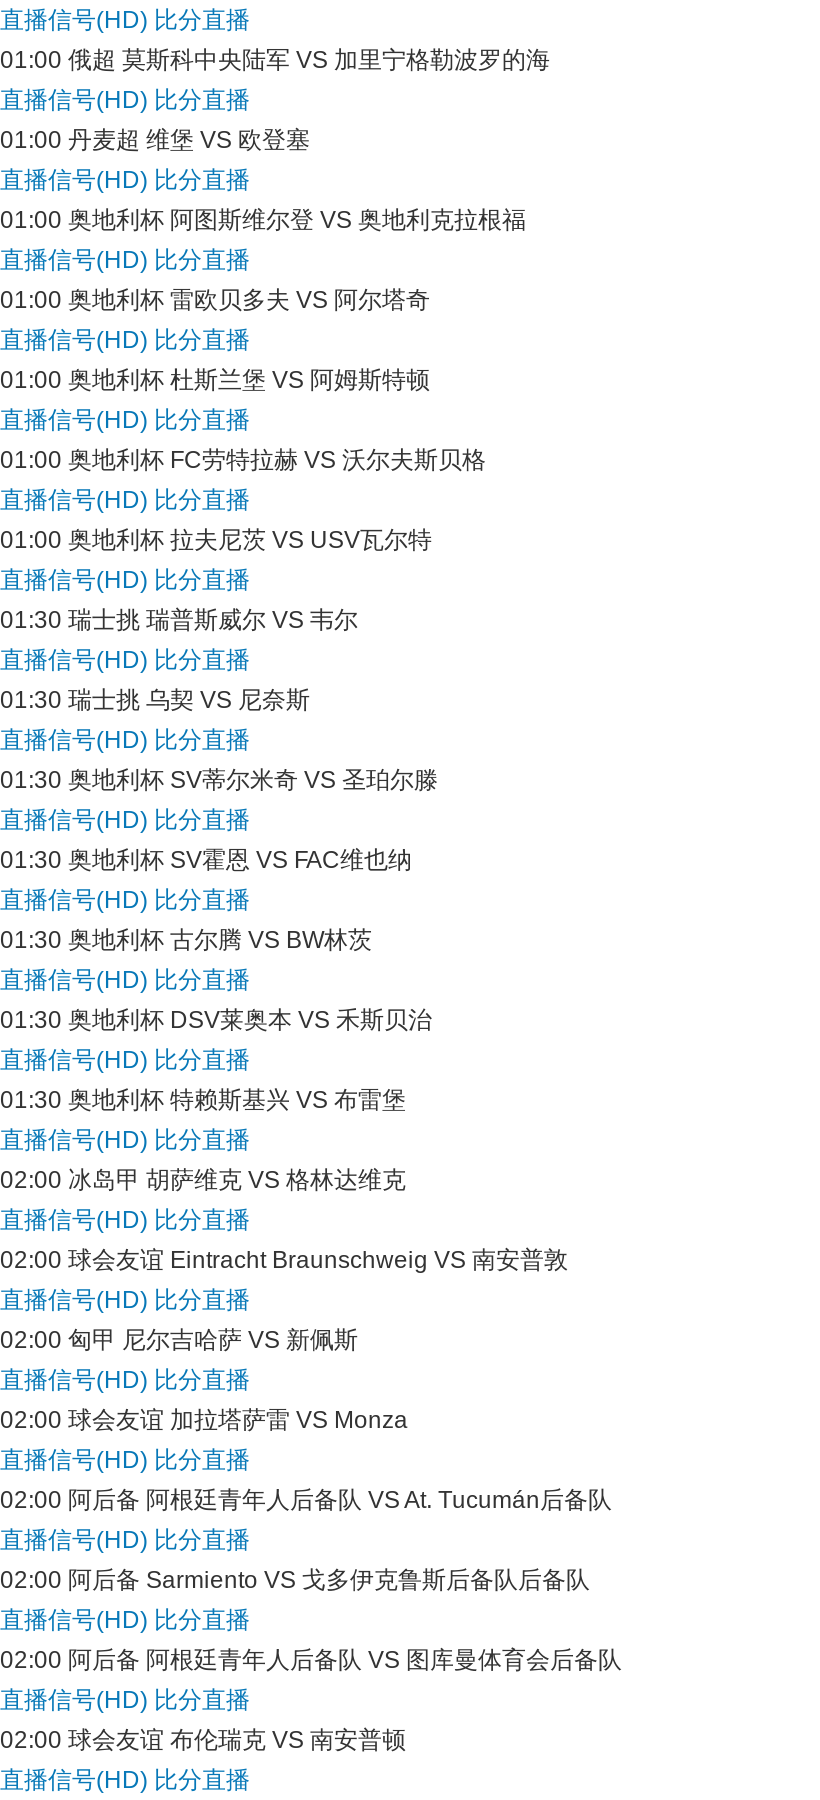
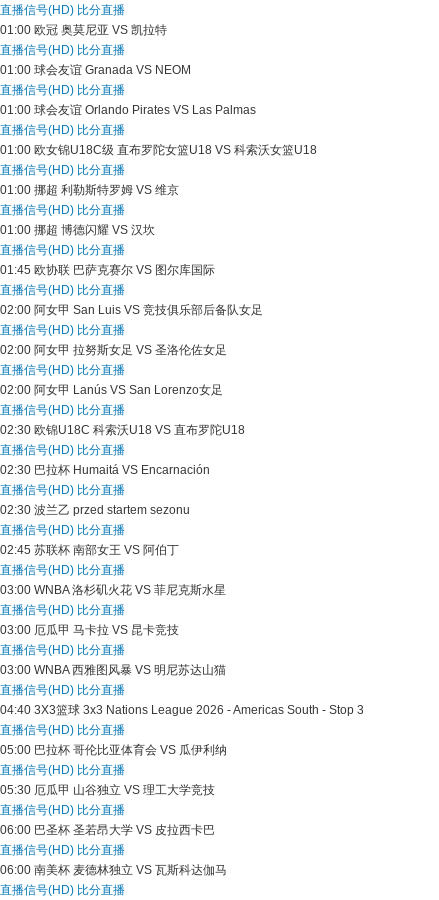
[0,46,550,74] 01:00 俄超莫斯科中央陆军 VS 加里宁格勒波罗的海 -> [0,23,167,37] 01:00 欧冠奥莫尼亚 VS 凯拉特
[0,126,310,154] 01:00 丹麦超维堡 VS 欧登塞 -> [0,63,191,77] 01:00 球会友谊Granada VS NEOM
[0,206,526,234] 01:00 奥地利杯阿图斯维尔登 VS 奥地利克拉根福 -> [0,103,256,117] 01:00 球会友谊Orlando Pirates VS Las Palmas
[0,286,430,314] 01:00 奥地利杯雷欧贝多夫 VS 阿尔塔奇 -> [0,143,317,157] 01:00 欧女锦U18C级直布罗陀女篮U18 VS 科索沃女篮U18
[0,366,430,394] 01:00 奥地利杯杜斯兰堡 VS 阿姆斯特顿 -> [0,183,179,197] 01:00 挪超利勒斯特罗姆 VS 维京
[0,446,486,474] 01:00 奥地利杯FC劳特拉赫 VS 沃尔夫斯贝格 -> [0,223,155,237] 01:00 挪超博德闪耀 VS 汉坎
[0,526,432,554] 01:00 奥地利杯拉夫尼茨 VS USV瓦尔特 -> [0,263,215,277] 01:45 欧协联巴萨克赛尔 VS 图尔库国际
[0,606,358,634] 01:30 瑞士挑瑞普斯威尔 VS 韦尔 -> [0,303,263,317] 02:00 阿女甲San Luis VS 竞技俱乐部后备队女足
[0,686,310,714] 01:30 瑞士挑乌契 VS 尼奈斯 -> [0,343,227,357] 02:00 阿女甲拉努斯女足 VS 圣洛伦佐女足
[0,766,438,794] 01:30 奥地利杯SV蒂尔米奇 VS 圣珀尔滕 -> [0,383,223,397] 02:00 阿女甲Lanús VS San Lorenzo女足
[0,846,412,874] 01:30 奥地利杯SV霍恩 VS FAC维也纳 -> [0,423,245,437] 02:30 欧锦U18C科索沃U18 VS 直布罗陀U18
[0,926,372,954] 01:30 奥地利杯古尔腾 VS BW林茨 -> [0,463,210,477] 02:30 巴拉杯Humaitá VS Encarnación
[0,1006,432,1034] 01:30 奥地利杯DSV莱奥本 VS 禾斯贝治 -> [0,503,190,517] 02:30 波兰乙przed startem sezonu
[0,1086,406,1114] 01:30 奥地利杯特赖斯基兴 VS 布雷堡 -> [0,543,179,557] 02:45 苏联杯南部女王 VS 阿伯丁
[0,1166,406,1194] 02:00 冰岛甲胡萨维克 VS 格林达维克 -> [0,583,226,597] 03:00 WNBA洛杉矶火花 VS 菲尼克斯水星
[0,1246,568,1274] 02:00 球会友谊Eintracht Braunschweig VS 南安普敦 -> [0,623,179,637] 03:00 厄瓜甲马卡拉 VS 昆卡竞技
[0,1326,358,1354] 02:00 匈甲尼尔吉哈萨 VS 新佩斯 -> [0,663,226,677] 03:00 WNBA西雅图风暴 VS 明尼苏达山猫
[0,1406,408,1434] 02:00 球会友谊加拉塔萨雷 VS Monza -> [0,703,364,717] 04:40 3X3篮球3x3 Nations League 2026 - Americas South - Stop 3
[0,1486,612,1514] 02:00 阿后备阿根廷青年人后备队 VS At. Tucumán后备队 -> [0,743,227,757] 05:00 巴拉杯哥伦比亚体育会 VS 瓜伊利纳
[0,1566,590,1594] 02:00 阿后备Sarmiento VS 戈多伊克鲁斯后备队后备队 -> [0,783,215,797] 05:30 厄瓜甲山谷独立 VS 理工大学竞技
[0,1646,622,1674] 02:00 阿后备阿根廷青年人后备队 VS 图库曼体育会后备队 -> [0,823,215,837] 06:00 巴圣杯圣若昂大学 VS 皮拉西卡巴
[0,1726,406,1754] 02:00 球会友谊布伦瑞克 VS 南安普顿 -> [0,863,227,877] 06:00 南美杯麦德林独立 VS 瓦斯科达伽马

